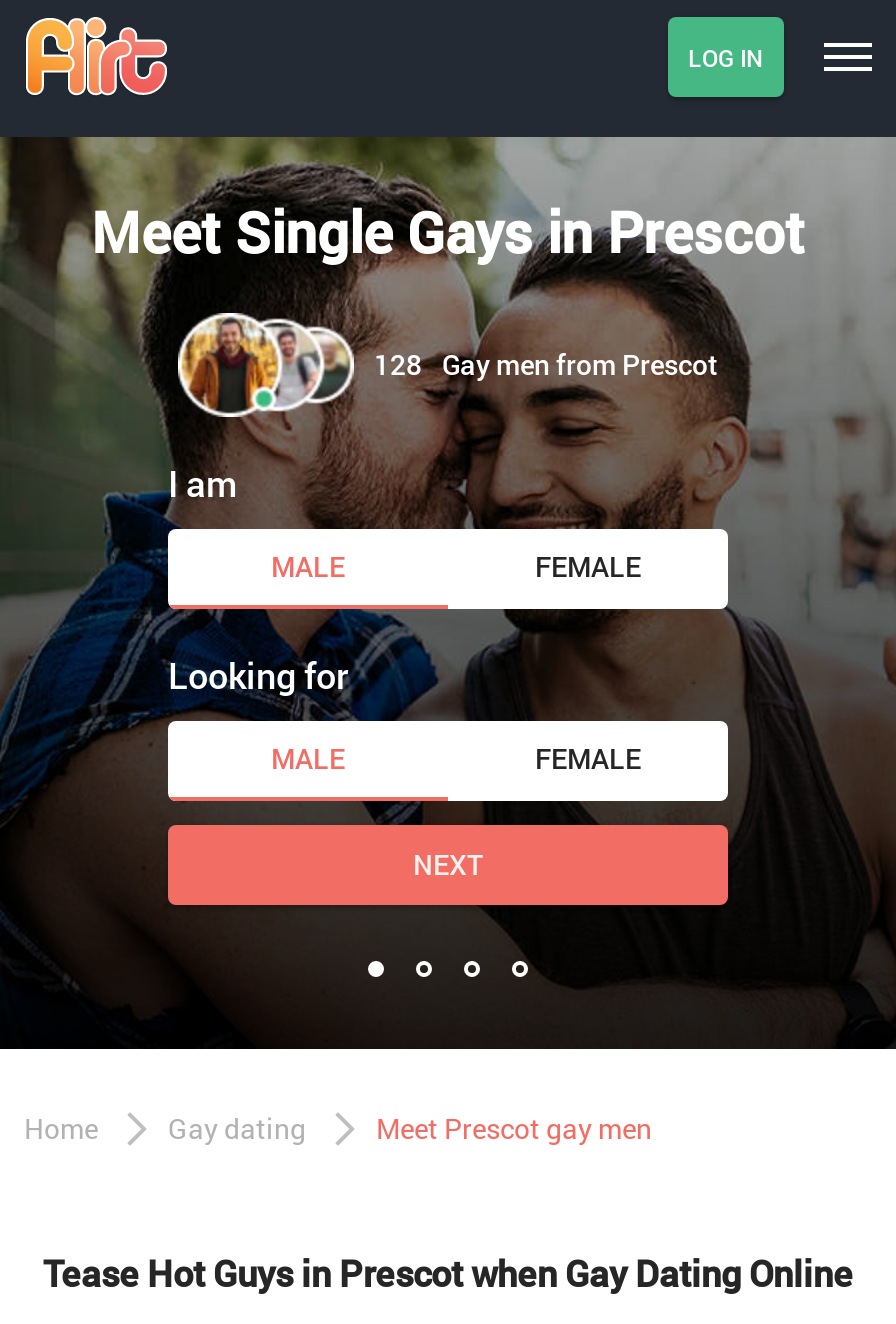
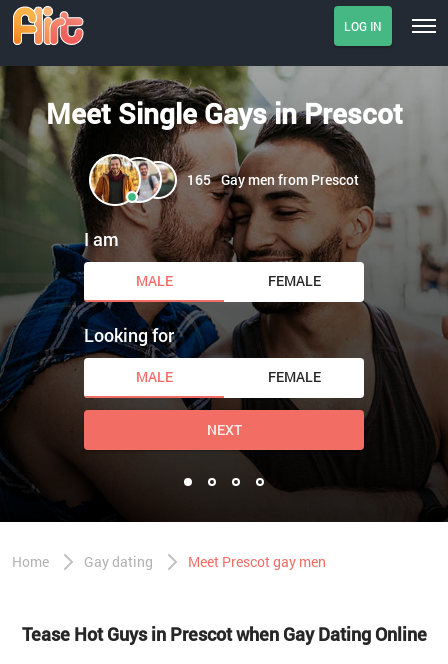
[374,345,718,383] 128 Gay men from Prescot -> [187,170,359,189] 165 Gay men from Prescot

